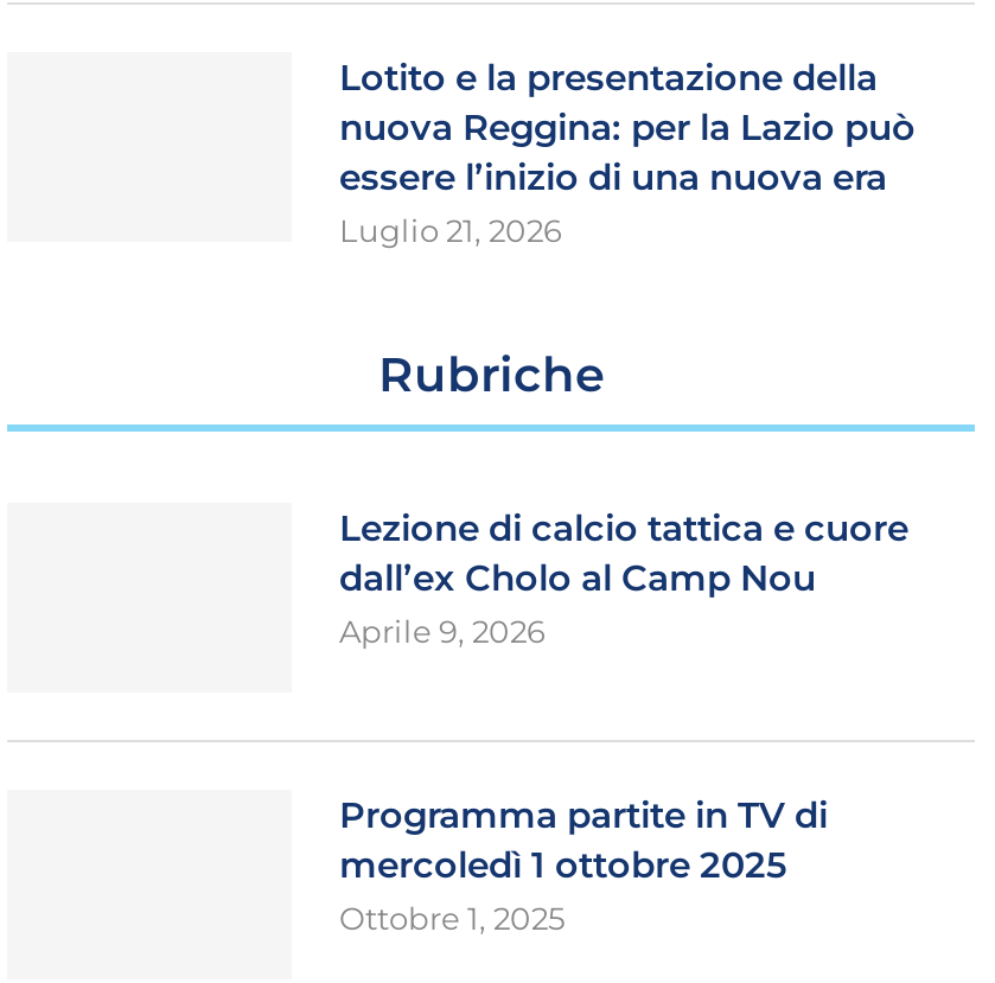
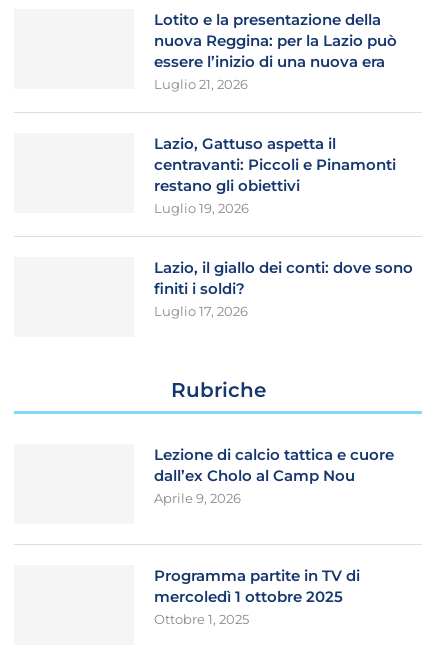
none -> [154,134,413,319] Lazio, Gattuso aspetta il | centravanti: Piccoli e Pinamonti | restano gli obiettivi | Luglio 19, 2026 | Lazio, il giallo dei conti: dove sono | finiti i soldi? | Luglio 17, 2026

